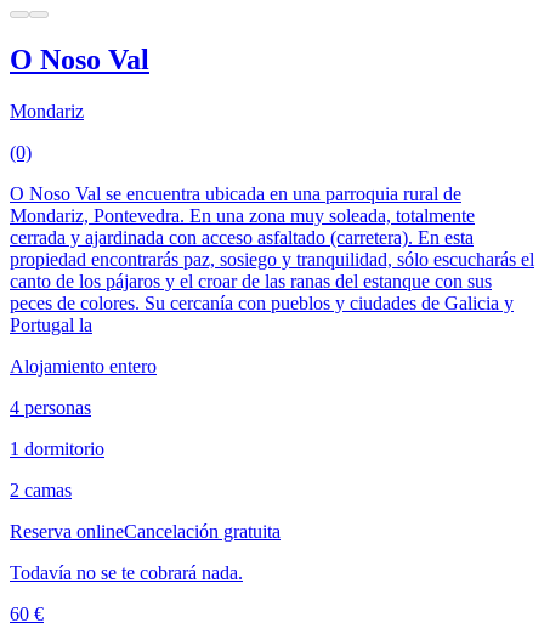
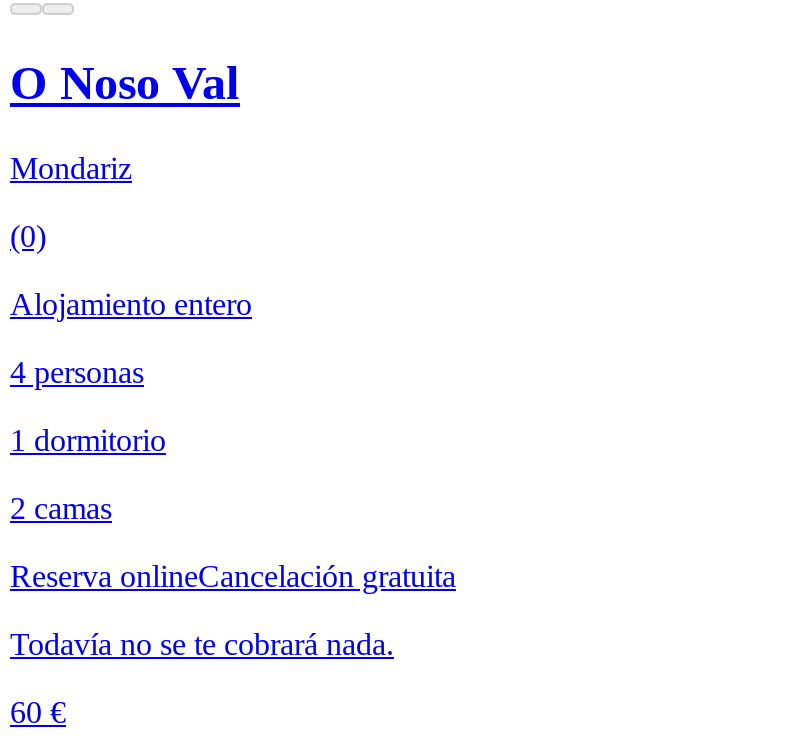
[10,183,534,335] O Noso Val se encuentra ubicada en una parroquia rural de | Mondariz, Pontevedra. En una zona muy soleada, totalmente | cerrada y ajardinada con acceso asfaltado (carretera). En esta | propiedad encontrarás paz, sosiego y tranquilidad, sólo escucharás el | canto de los pájaros y el croar de las ranas del estanque con sus | peces de colores. Su cercanía con pueblos y ciudades de Galicia y | Portugal la -> none

